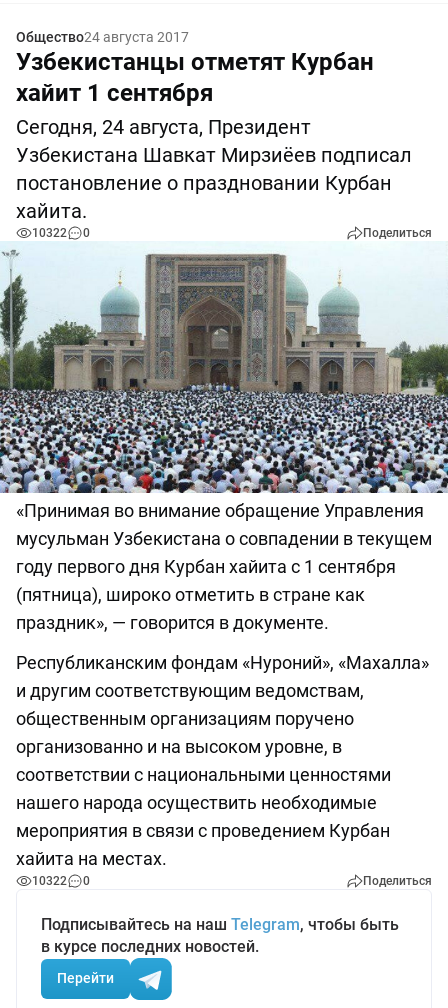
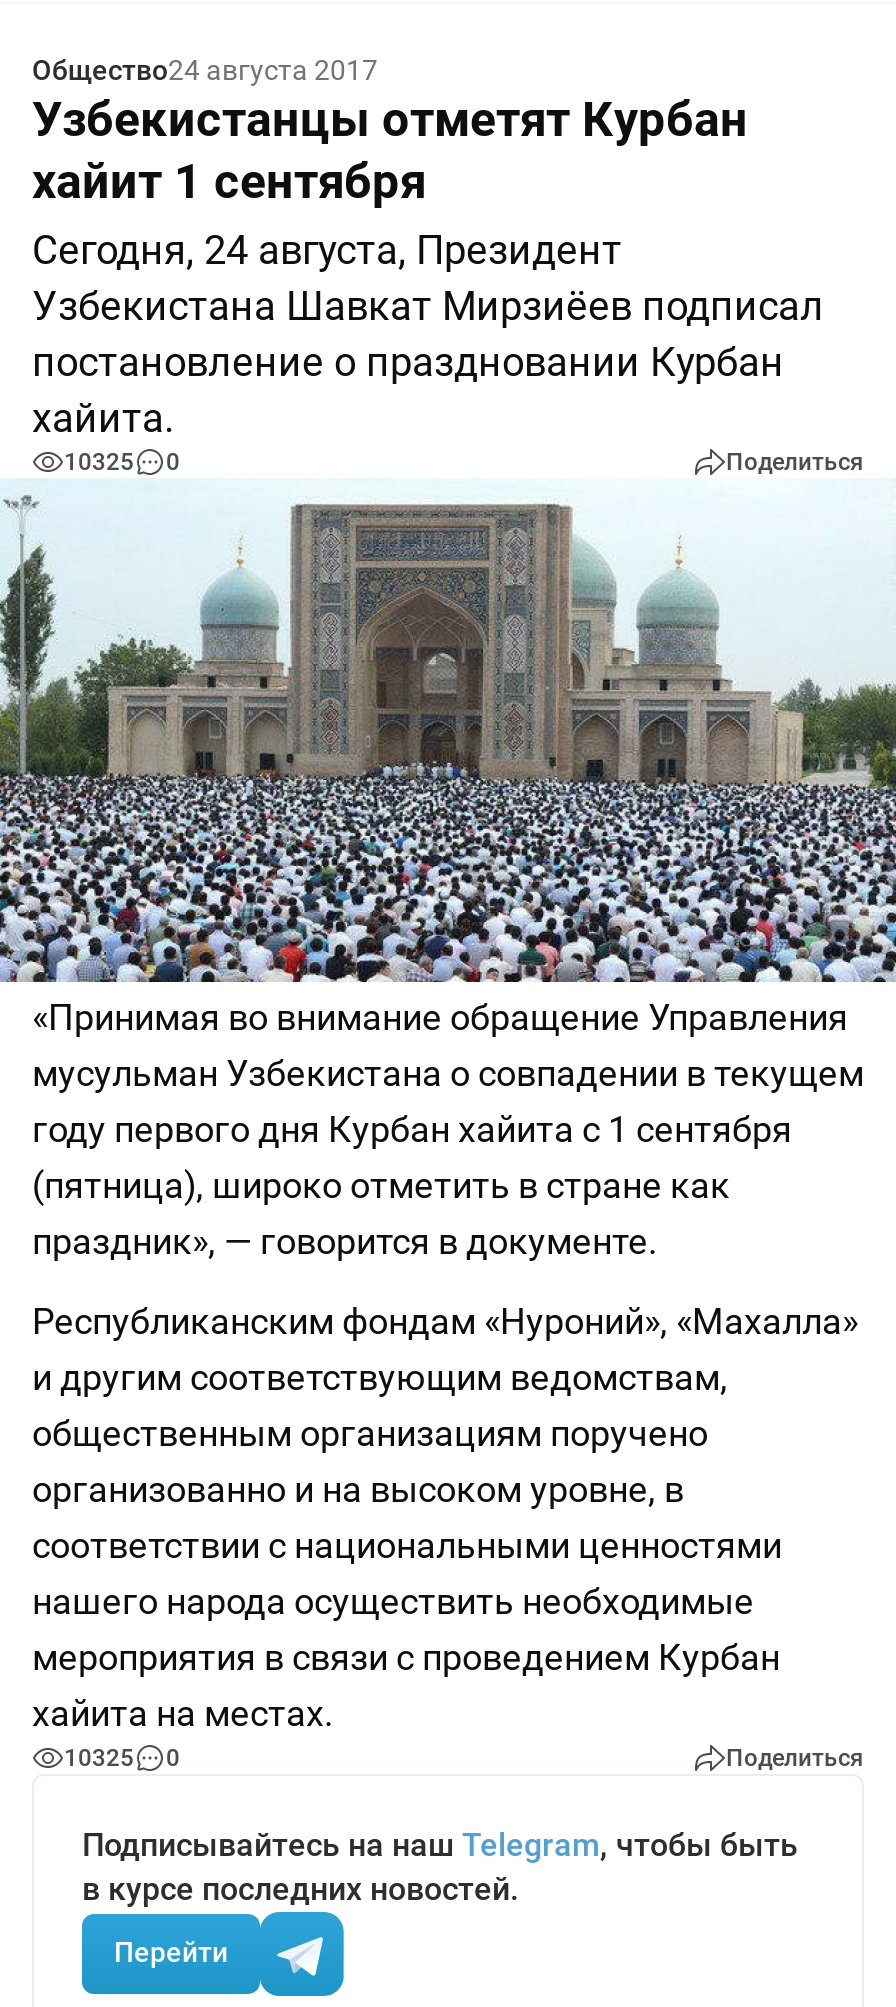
[32,226,90,240] 10322 0 -> [64,448,180,476] 10325 0
[32,873,90,887] 10322 0 -> [64,1743,180,1771] 10325 0

